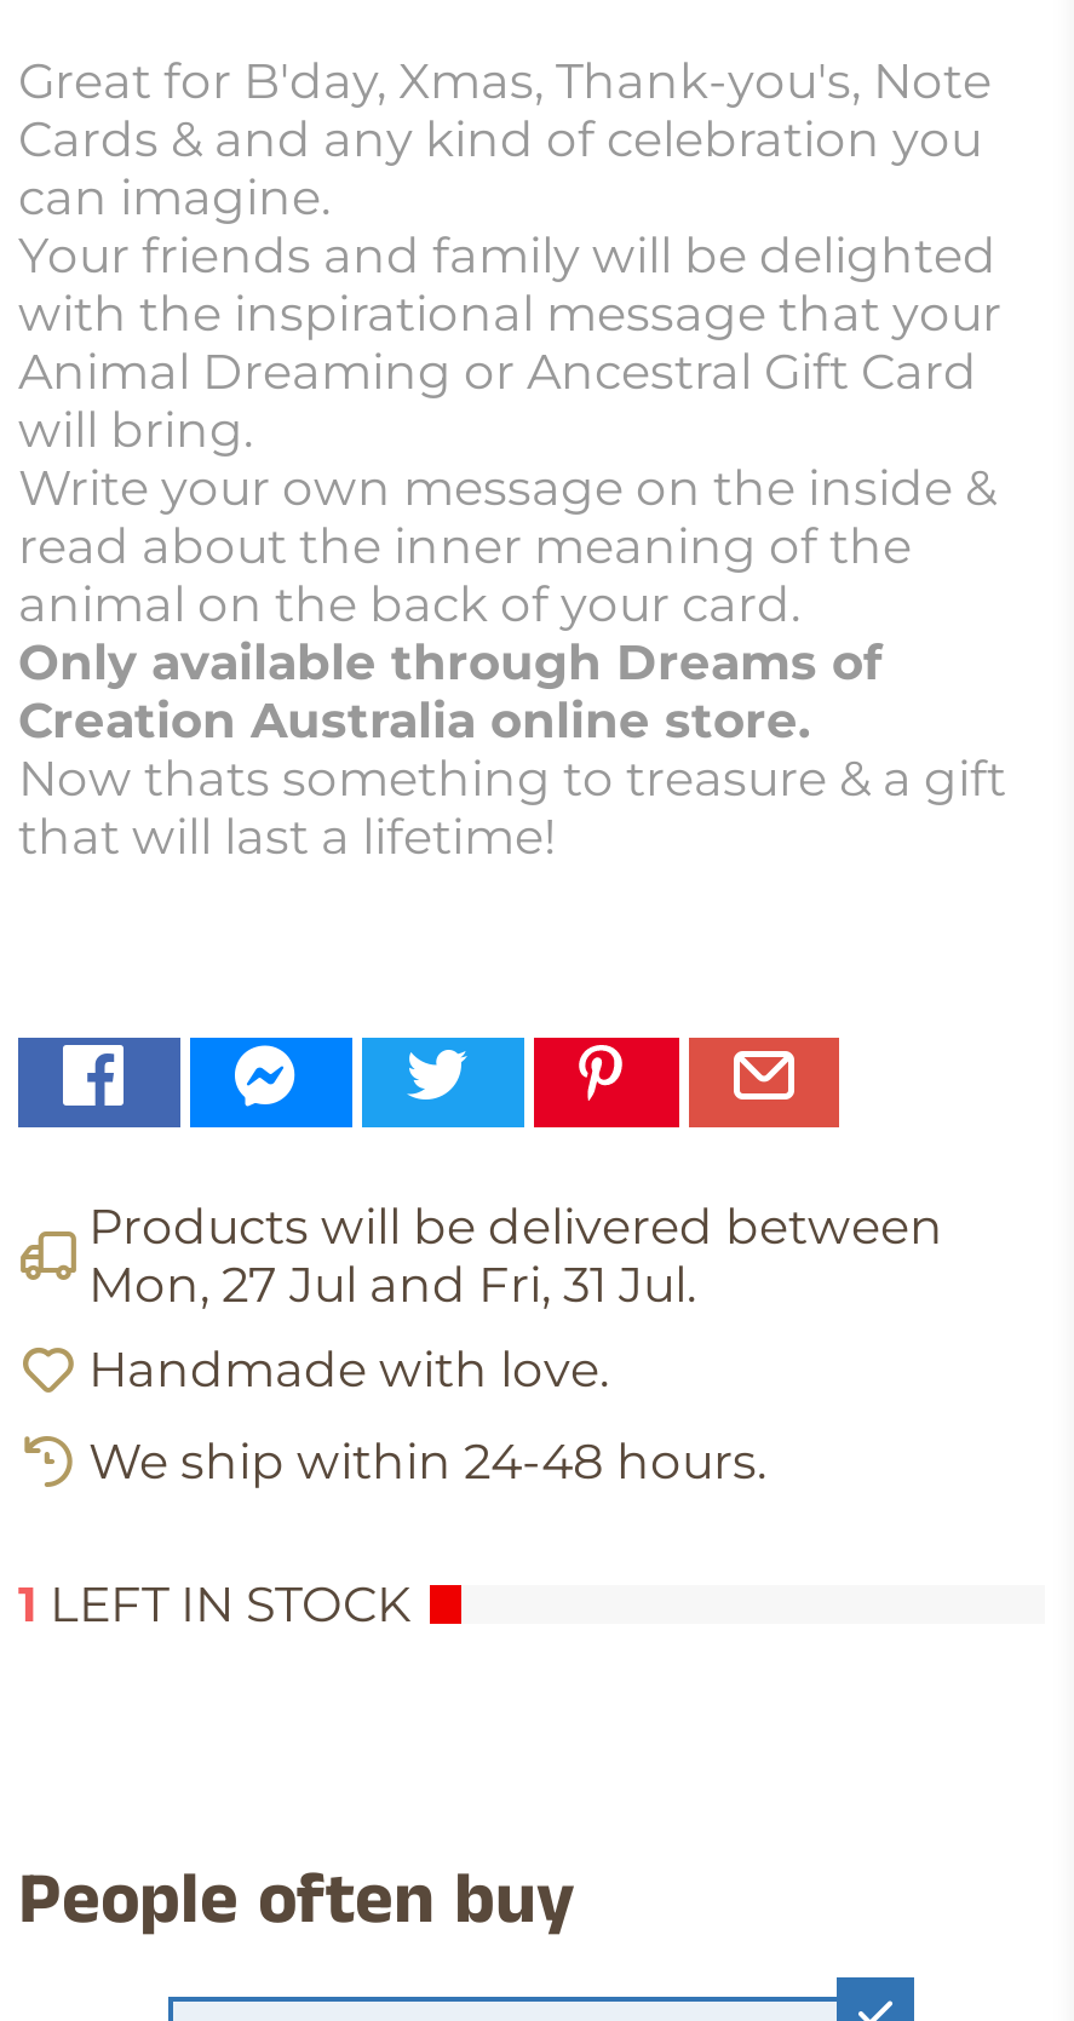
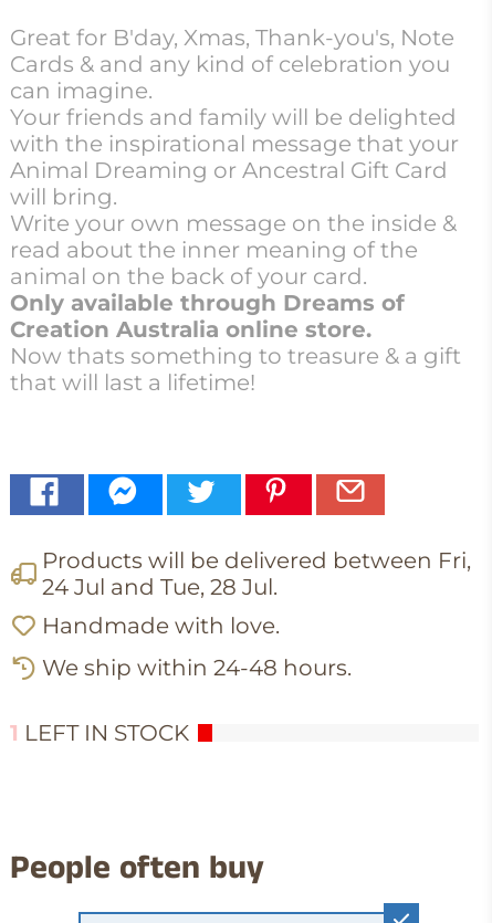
[88,1198,943,1314] Products will be delivered between | Mon, 27 Jul and Fri, 31 Jul. -> [42,547,471,600] Products will be delivered between Fri, | 24 Jul and Tue, 28 Jul.

